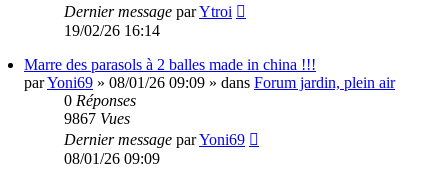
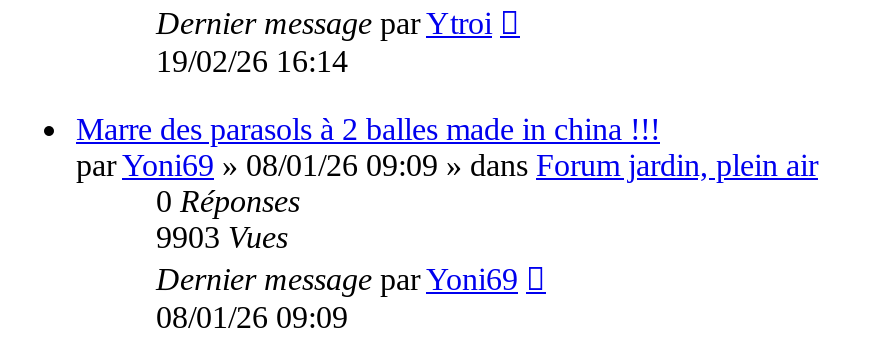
[64,110,130,127] 9867 Vues -> [156,219,288,253] 9903 Vues

